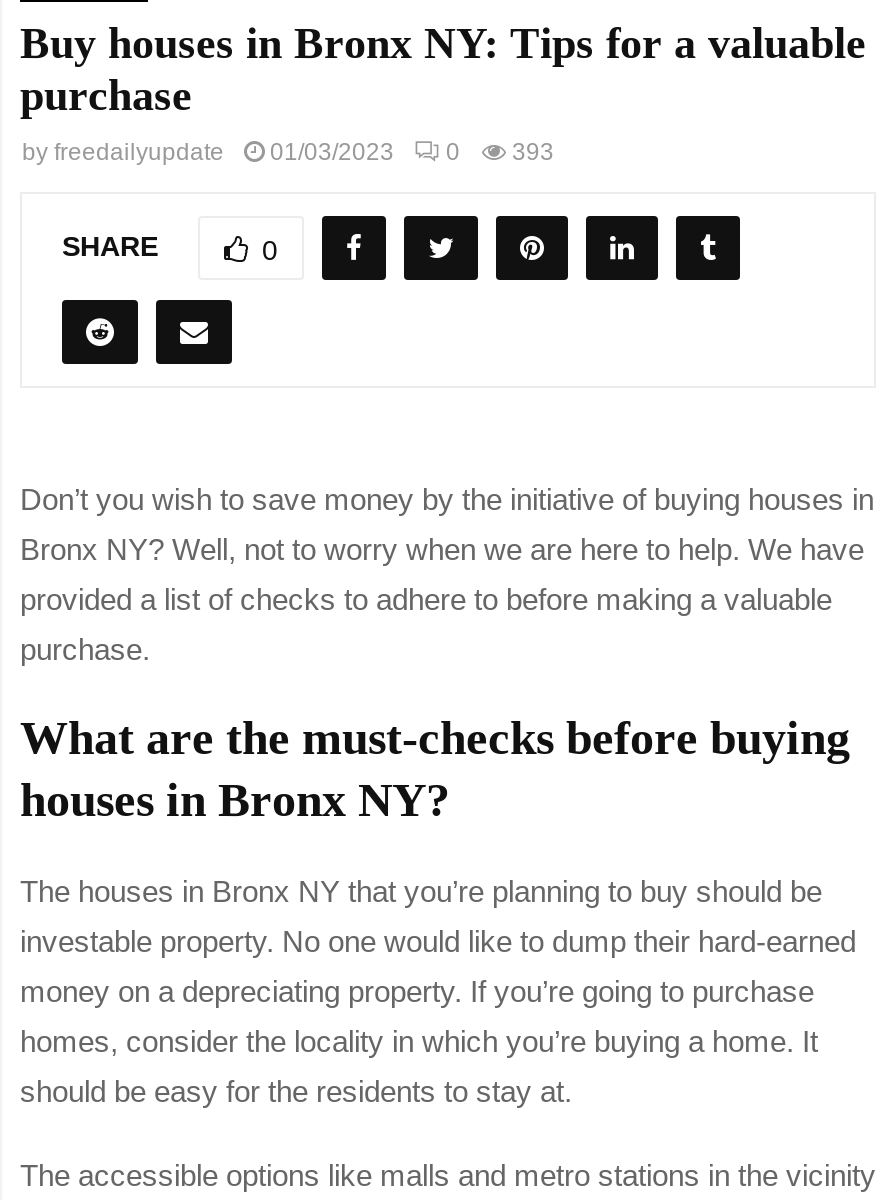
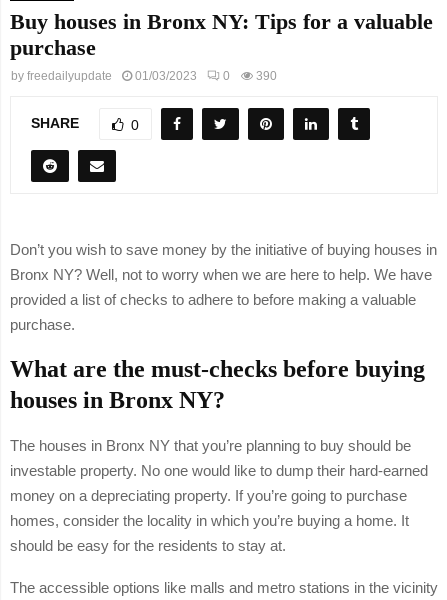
[22,138,554,166] by freedailyupdate 01/03/2023 0 393 -> [11,69,277,83] by freedailyupdate 01/03/2023 0 390

